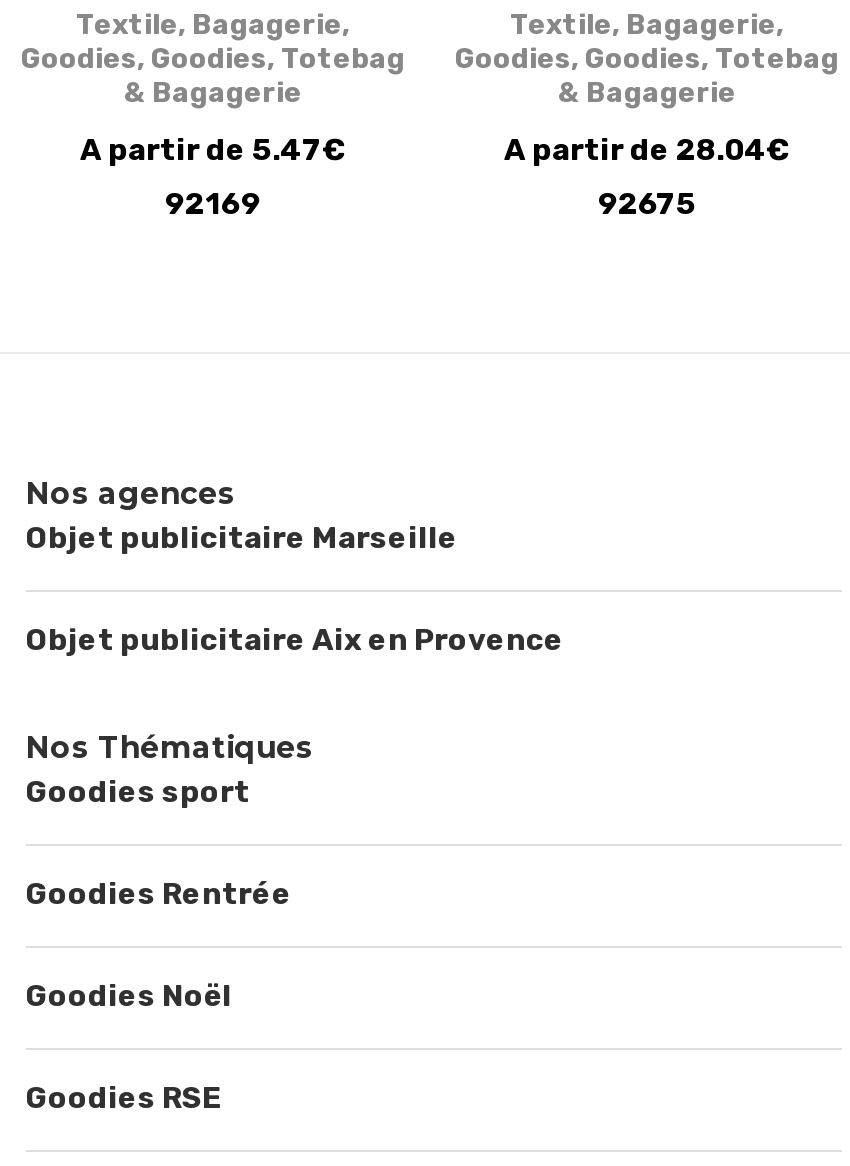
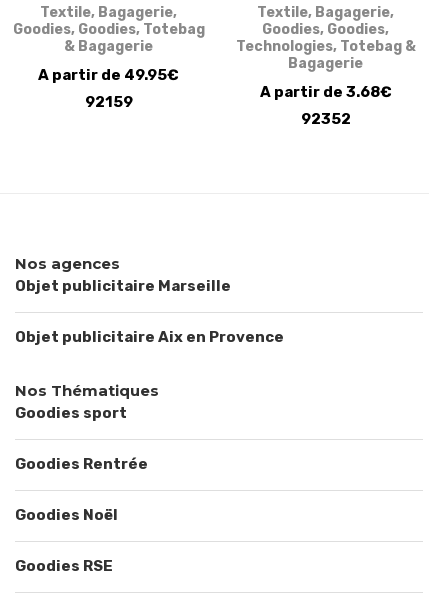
[455,41,839,109] Goodies, Goodies,Totebag | & Bagagerie -> [235,20,415,71] Goodies, Goodies, | Technologies, Totebag & | Bagagerie
[80,131,346,167] A partir de 5.47€ -> [38,65,179,83] A partir de 49.95€
[504,131,790,167] A partir de 28.04€ -> [259,82,391,100] A partir de 3.68€
[165,185,261,221] 92169 -> [84,92,132,110] 92159
[598,185,696,221] 92675 -> [300,109,350,127] 92352

